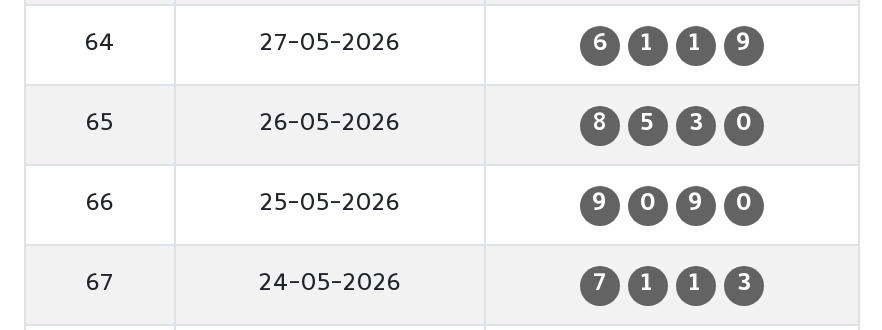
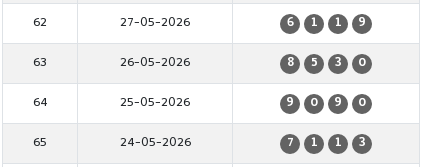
[85,22,115,68] 64 -> [33,12,47,35] 62
[86,102,114,148] 65 -> [33,52,47,75] 63
[86,182,114,228] 66 -> [32,92,47,115] 64
[86,262,114,308] 67 -> [33,132,47,155] 65

